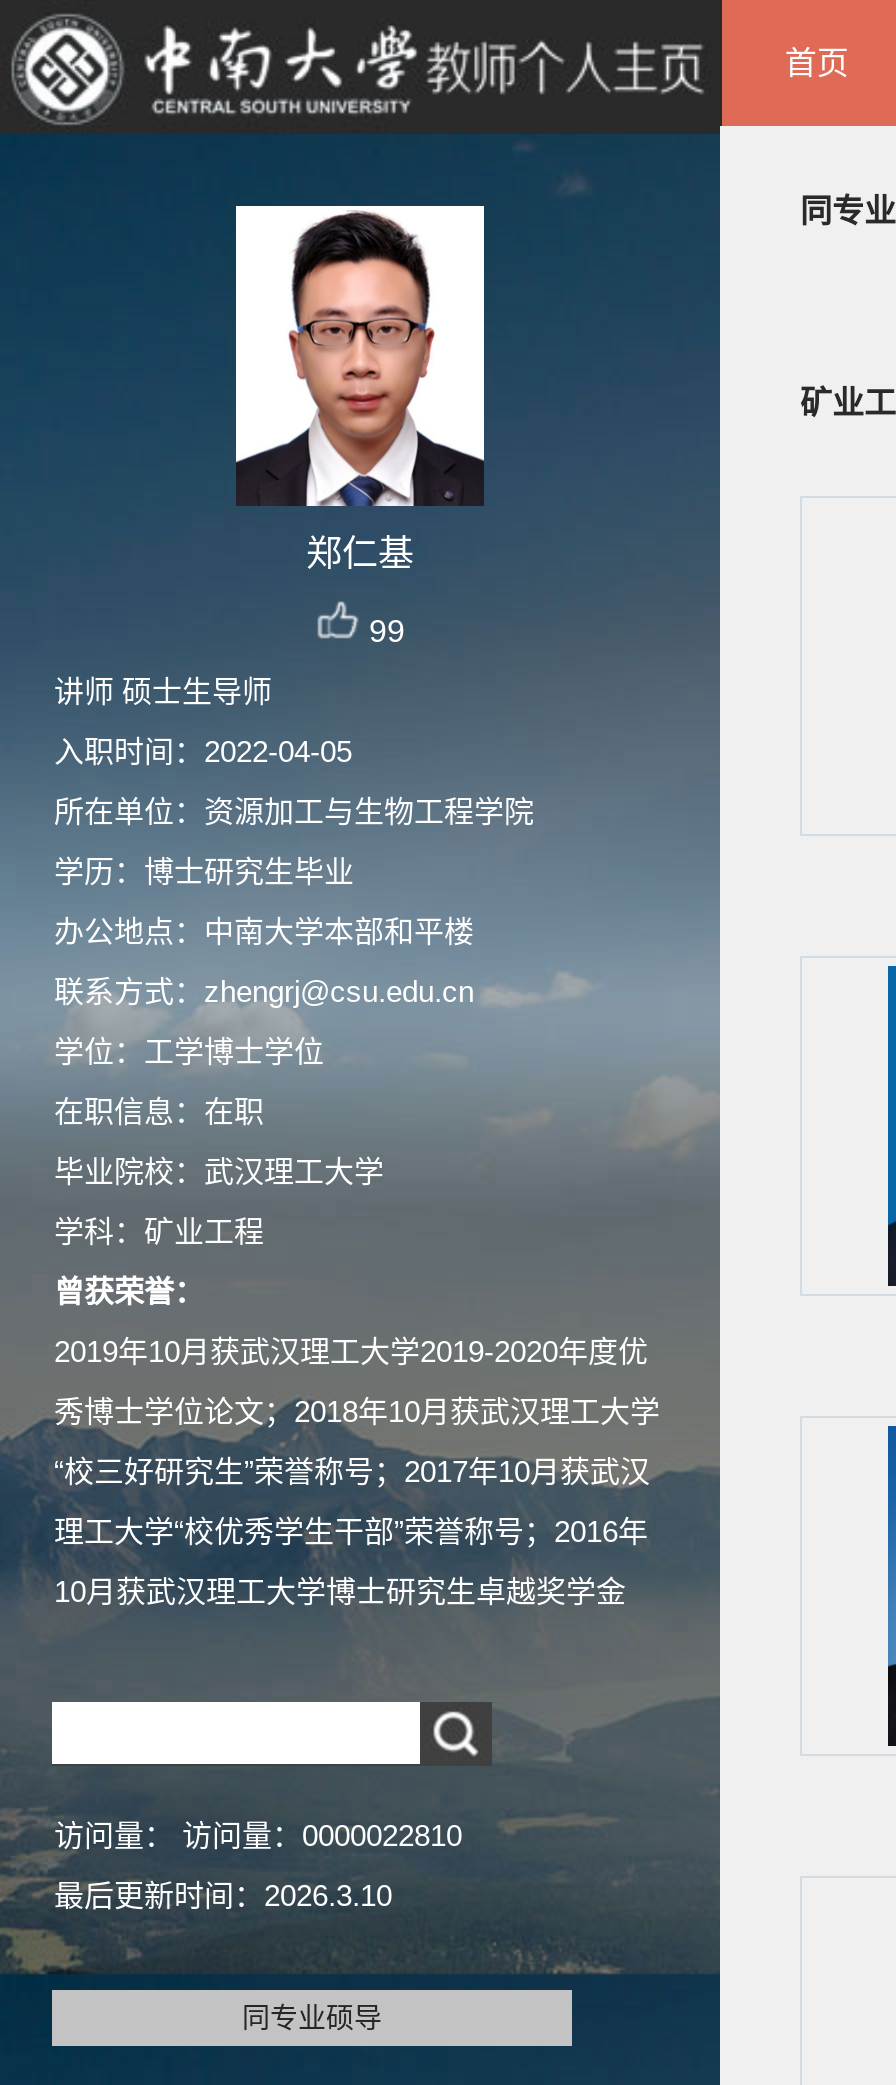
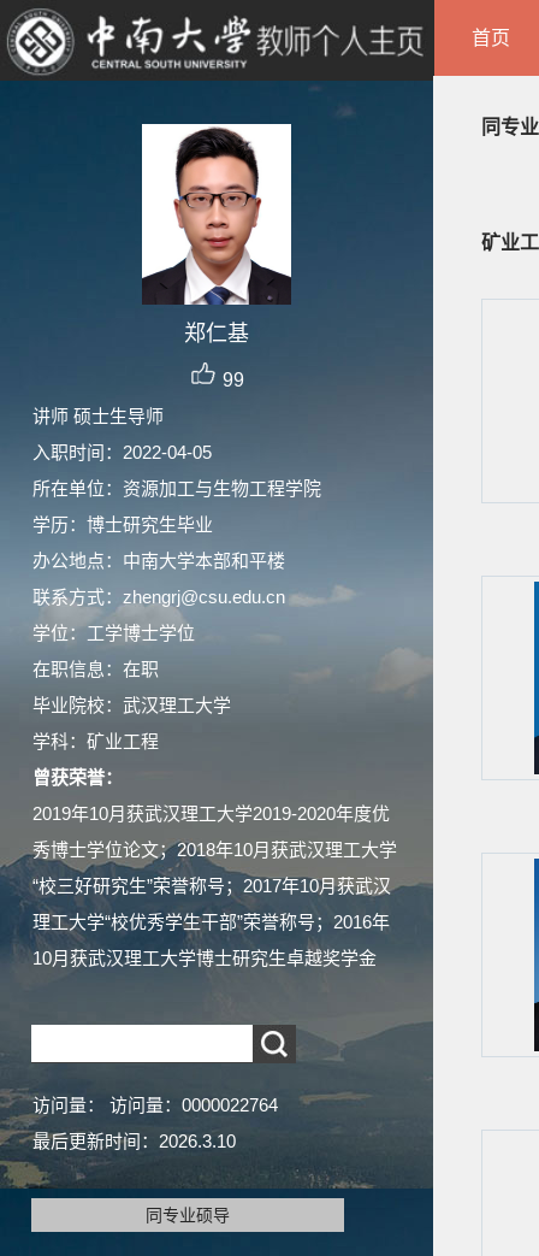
[54,1818,462,1852] 访问量：访问量：0000022810 -> [32,1095,278,1115] 访问量：访问量：0000022764

